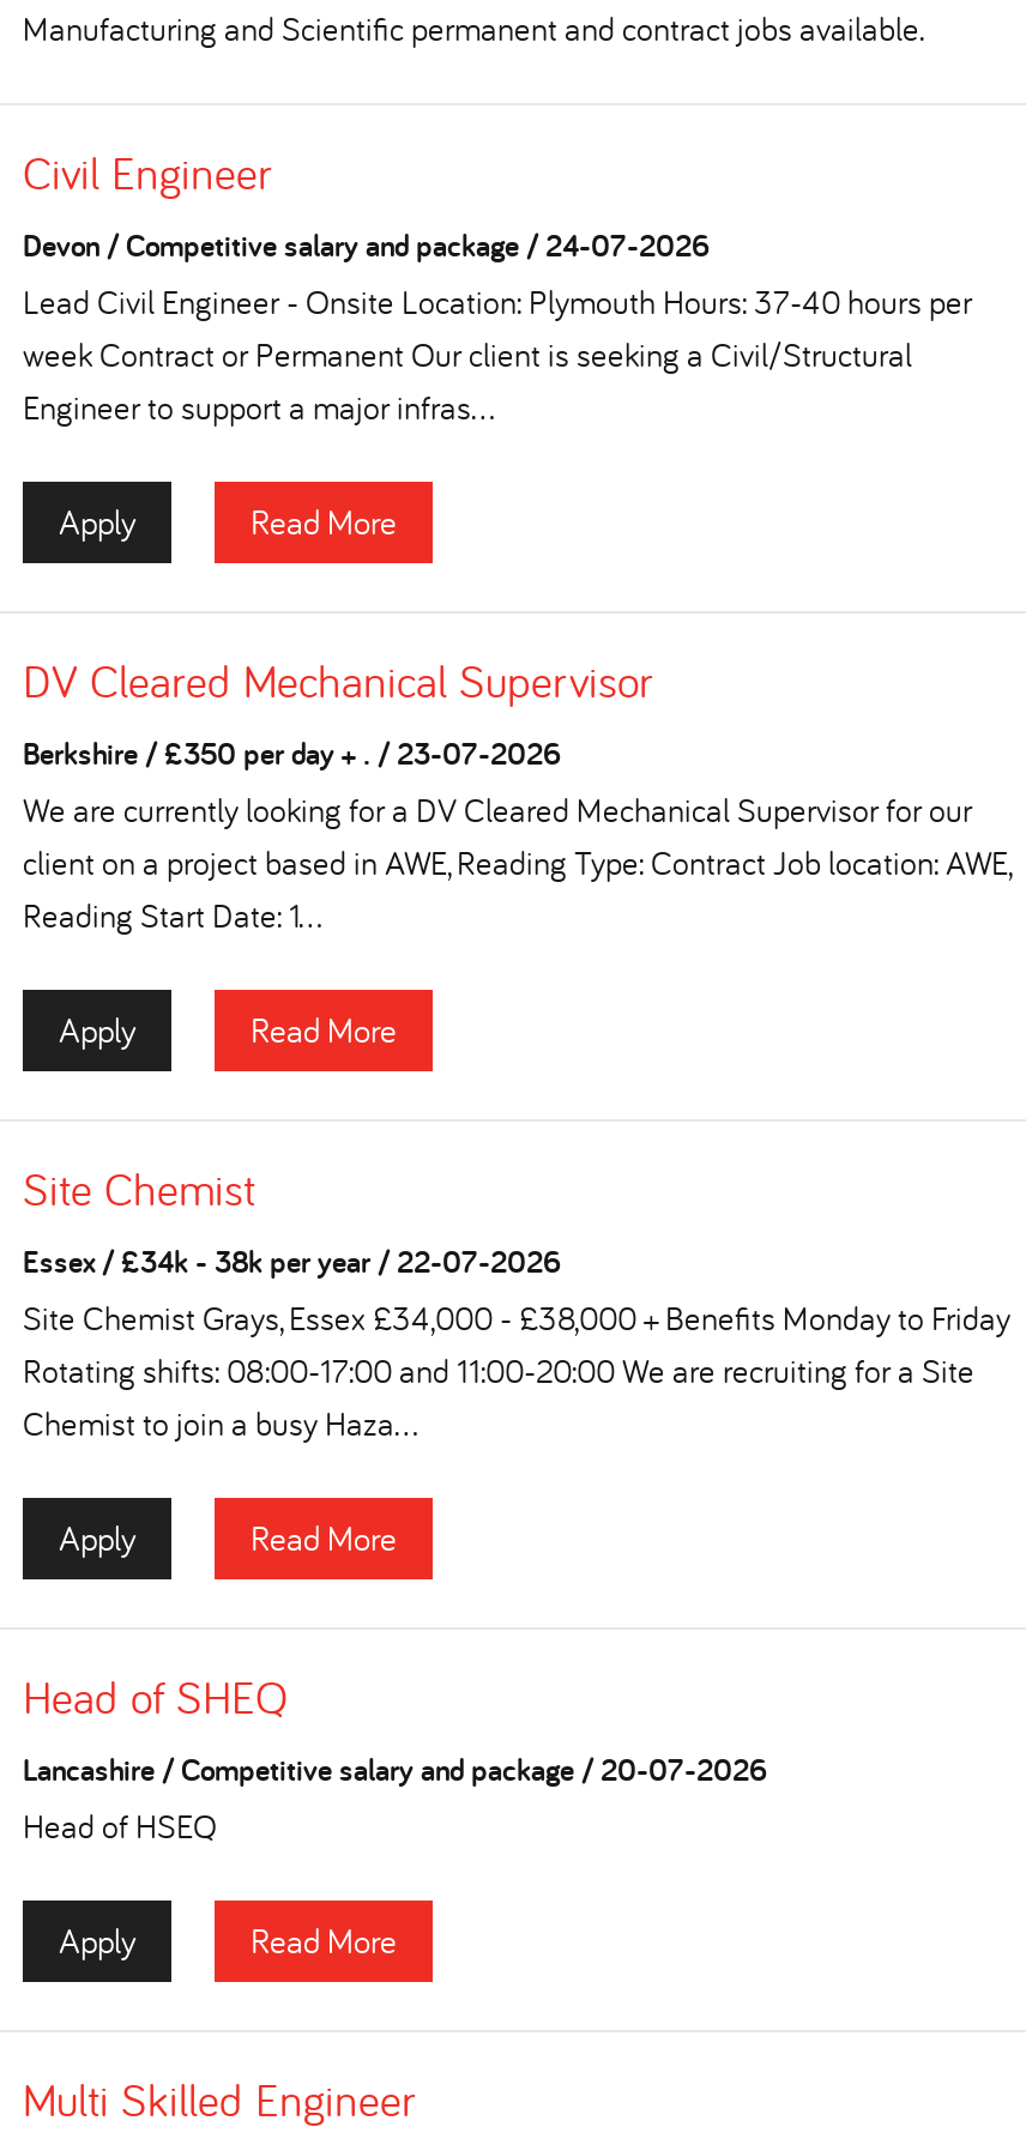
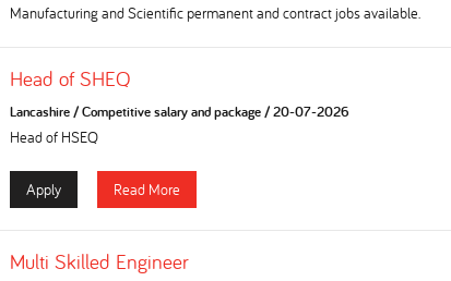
[23,144,1010,1560] Civil Engineer | Devon / Competitive salary and package / 24-07-2026 | Lead Civil Engineer - Onsite Location: Plymouth Hours: 37-40 hours per | week Contract or Permanent Our client is seeking a Civil/Structural | Engineer to support a major infras... | Apply | Read More | DV Cleared Mechanical Supervisor | Berkshire / £350 per day + . / 23-07-2026 | We are currently looking for a DV Cleared Mechanical Supervisor for our | client on a project based in AWE, Reading Type: Contract Job location: AWE, | Reading Start Date: 1... | Apply | Read More | Site Chemist | Essex / £34k - 38k per year / 22-07-2026 | Site Chemist Grays, Essex £34,000 - £38,000 + Benefits Monday to Friday | Rotating shifts: 08:00-17:00 and 11:00-20:00 We are recruiting for a Site | Chemist to join a busy Haza... | Apply | Read More -> none

